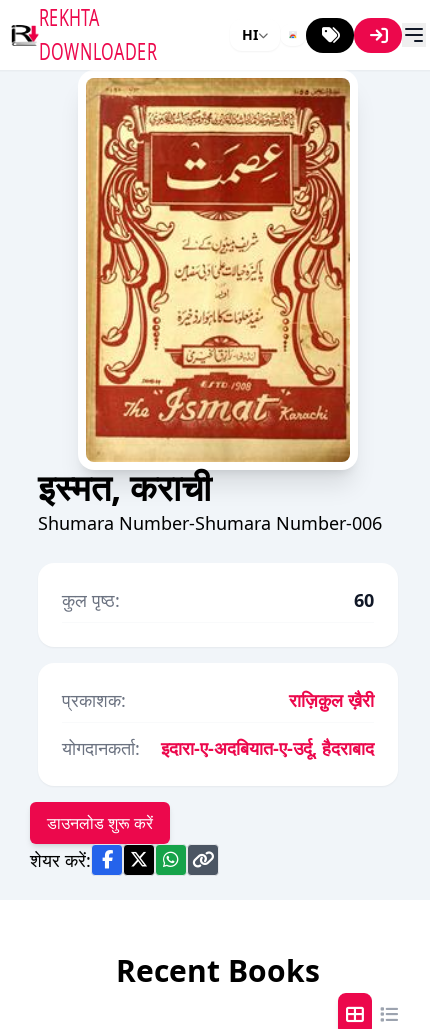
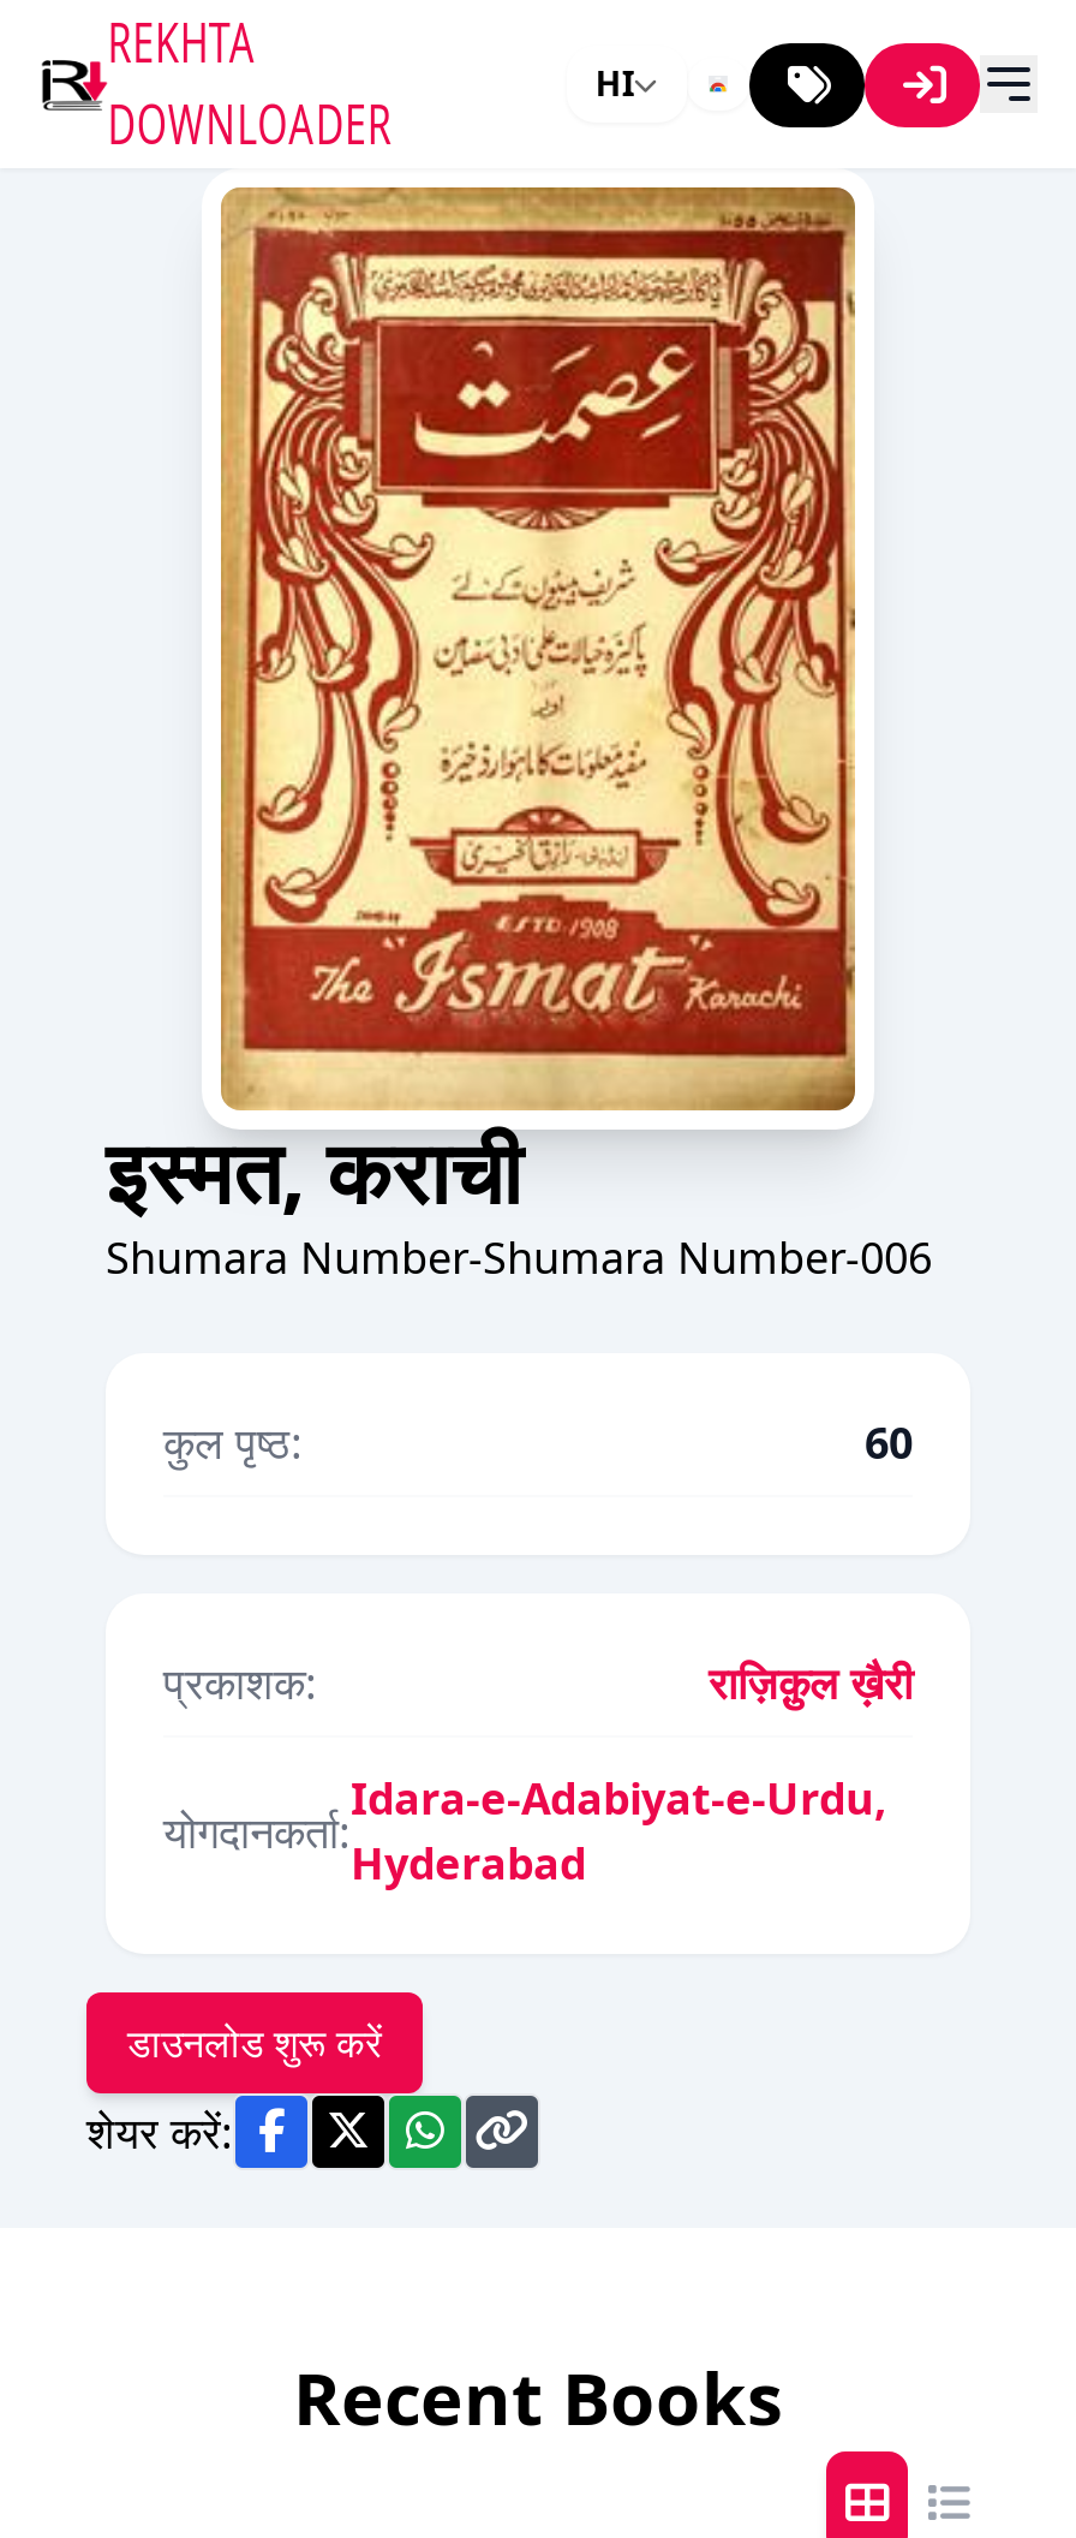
[161,736,374,760] इदारा-ए-अदबियात-ए-उर्दू, हैदराबाद -> [351,1769,886,1891] Idara-e-Adabiyat-e-Urdu, | Hyderabad

